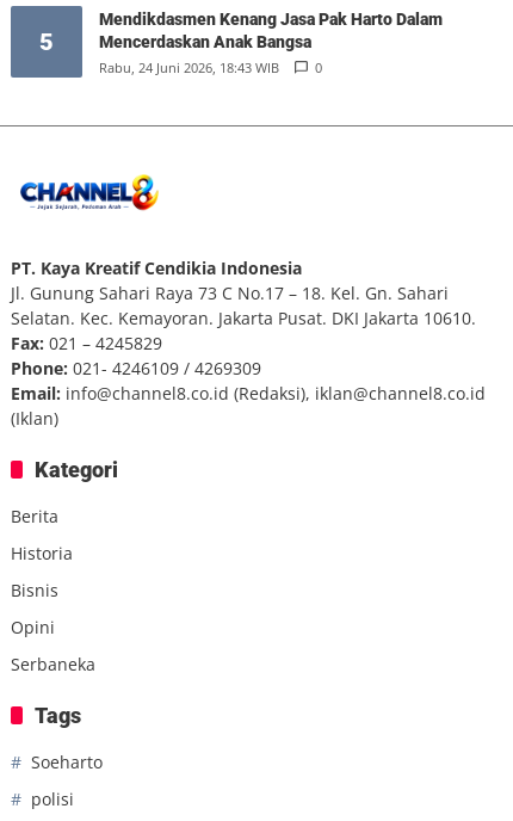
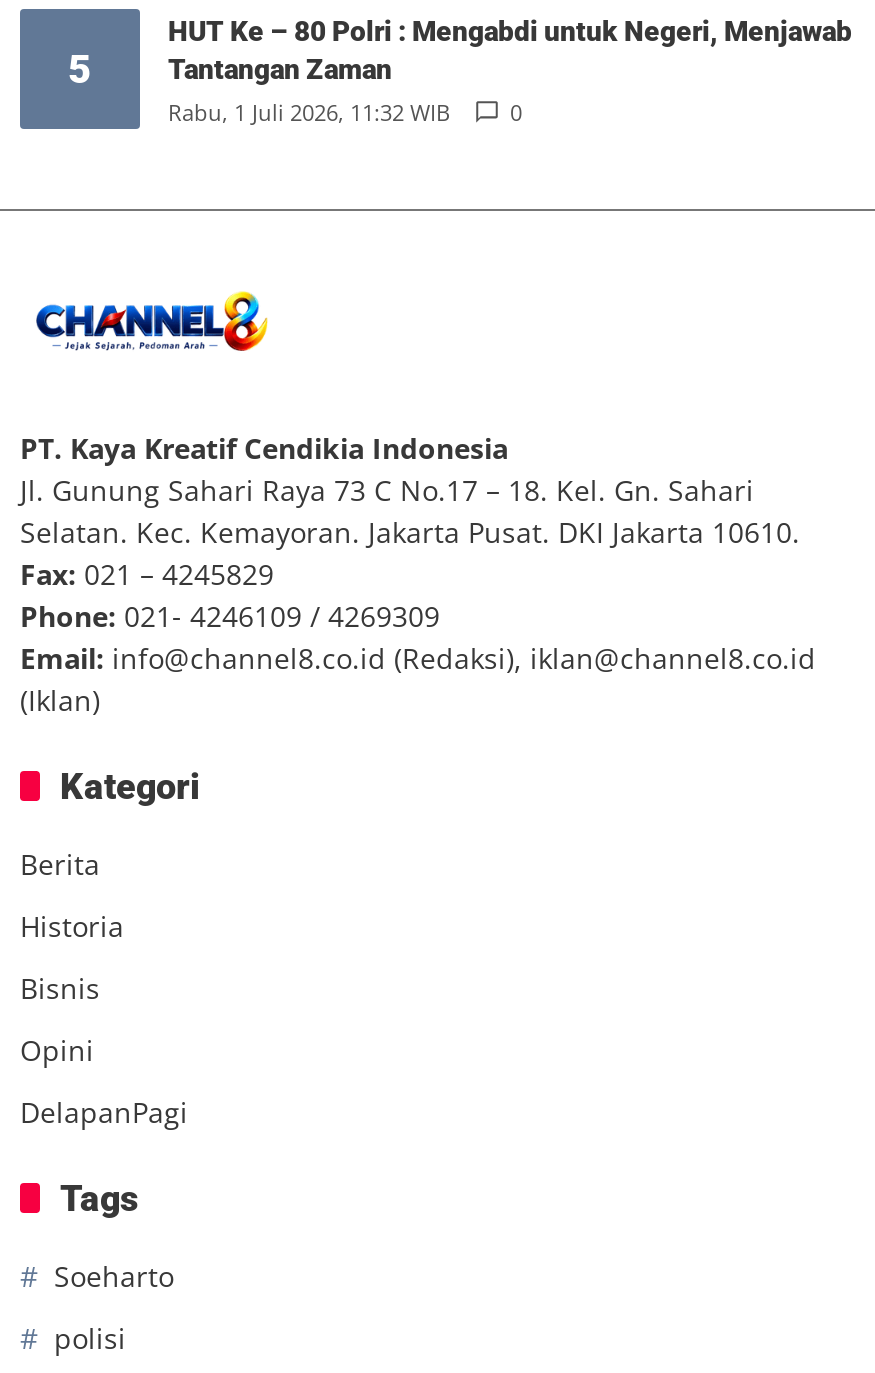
[99,10,443,77] Mendikdasmen Kenang Jasa Pak Harto Dalam | Mencerdaskan Anak Bangsa | Rabu, 24 Juni 2026, 18:43 WIB -> [168,15,852,127] HUT Ke – 80 Polri : Mengabdi untuk Negeri, Menjawab | Tantangan Zaman | Rabu, 1 Juli 2026, 11:32 WIB
[11,653,95,676] Serbaneka -> [20,1093,188,1131] DelapanPagi

